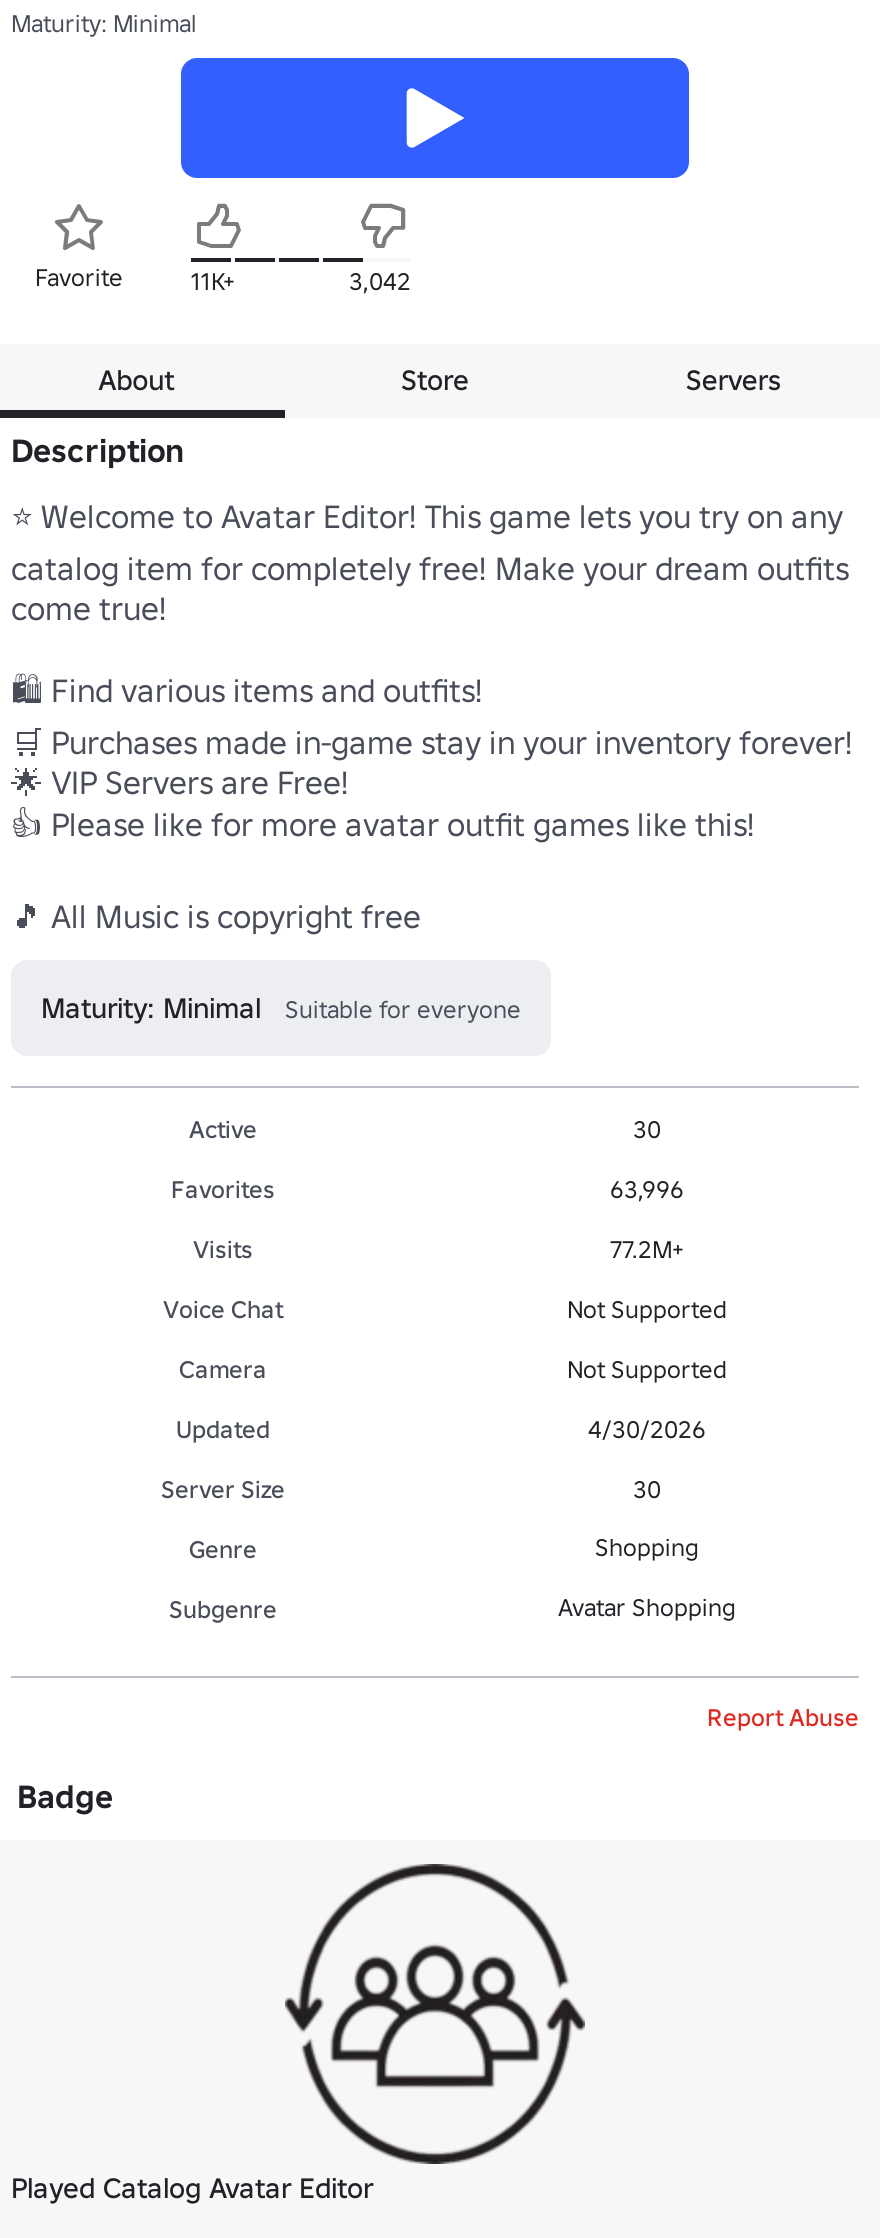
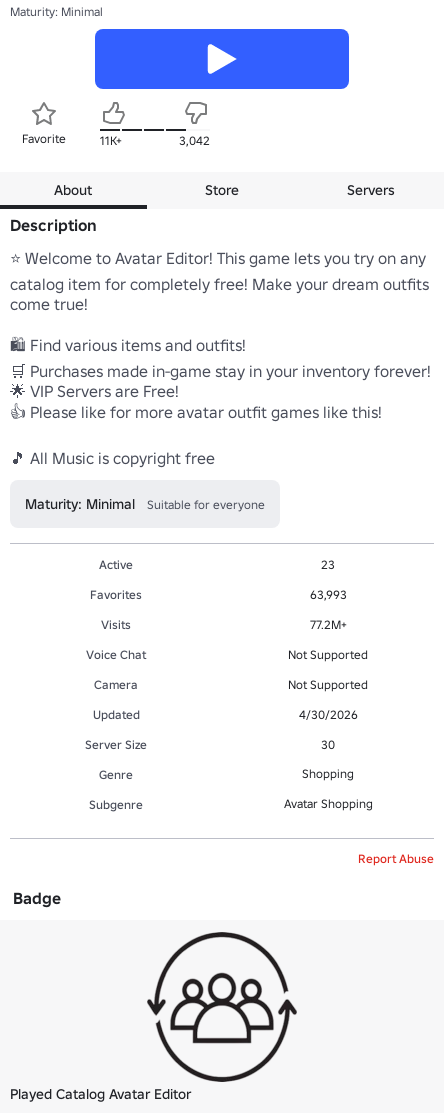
[633,1113,661,1143] 30 -> [321,556,335,571] 23
[610,1173,684,1203] 63,996 -> [309,586,346,601] 63,993

